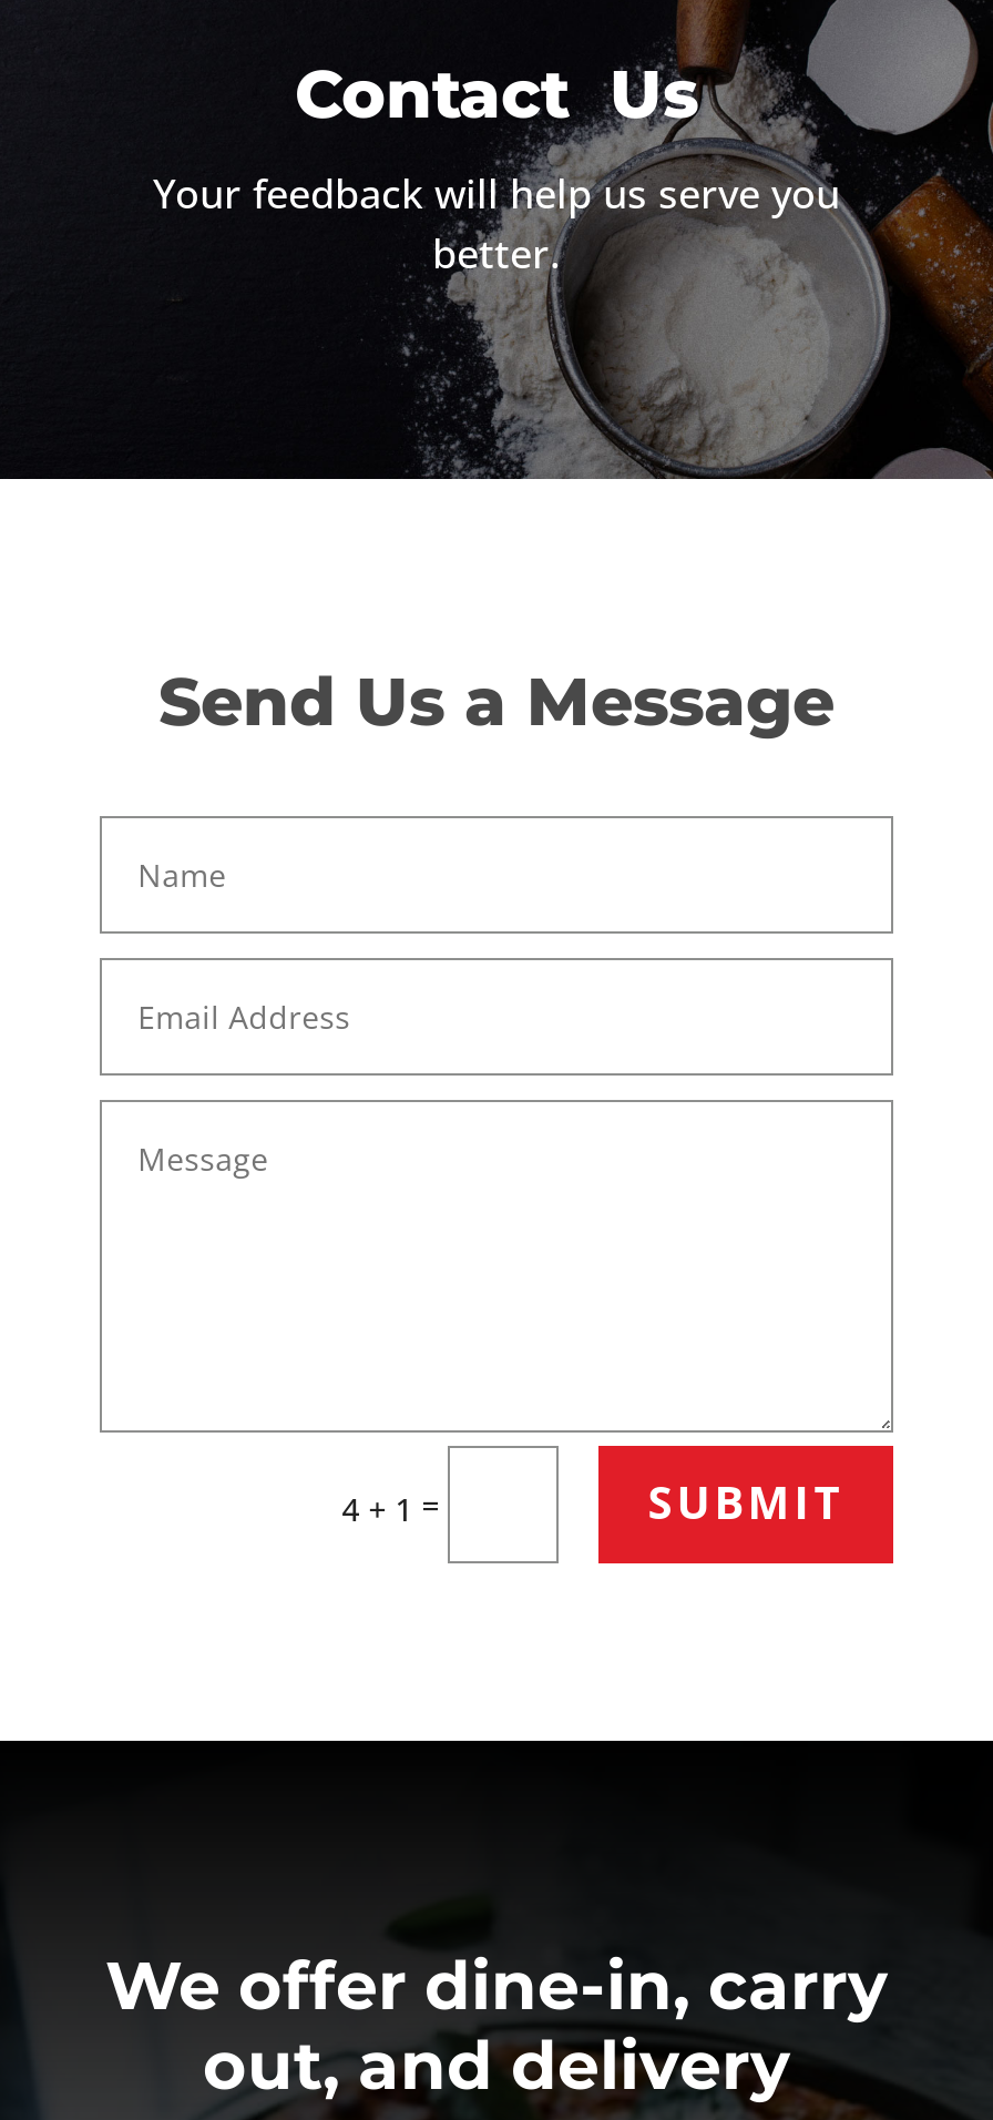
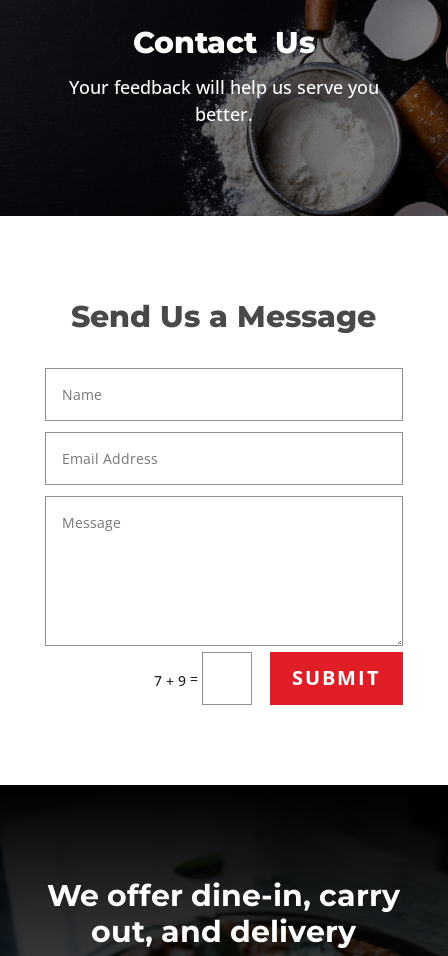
[342,1483,448,1529] 4 + 1 = -> [154,669,202,690] 7 + 9 =

